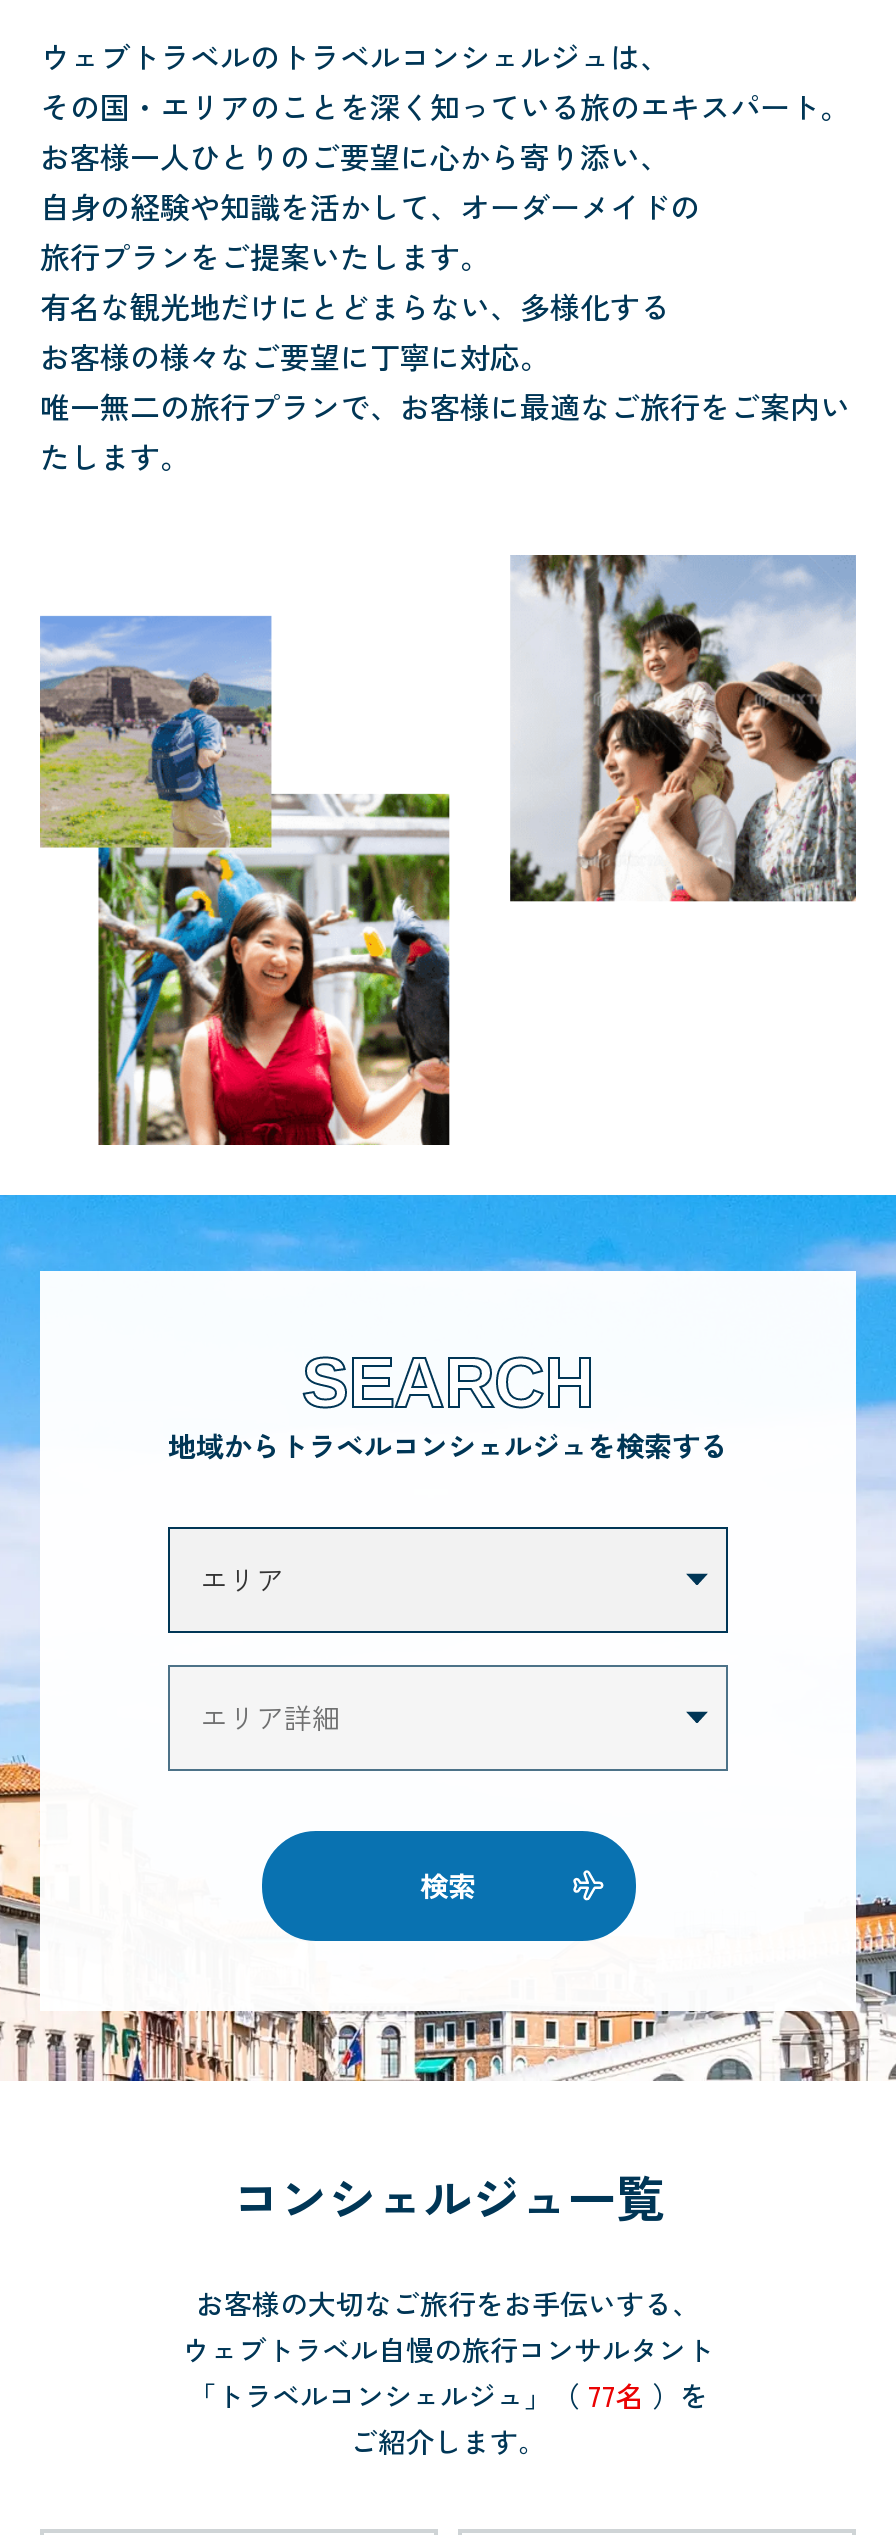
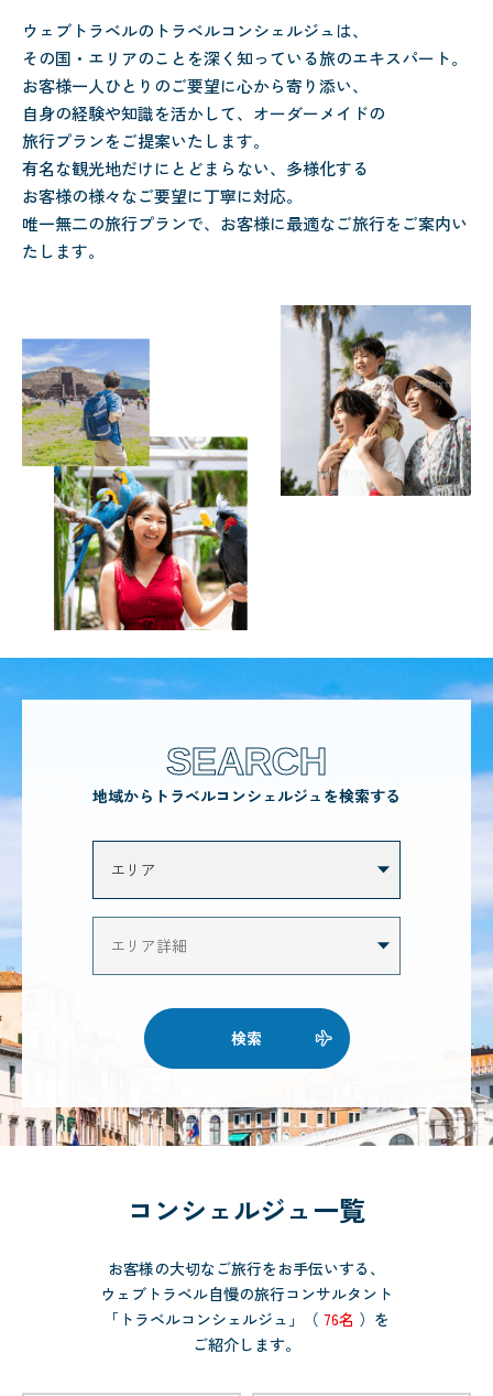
[188,2375,708,2415] 「トラベルコンシェルジュ」（77名）を -> [103,1308,390,1330] 「トラベルコンシェルジュ」（76名）を

